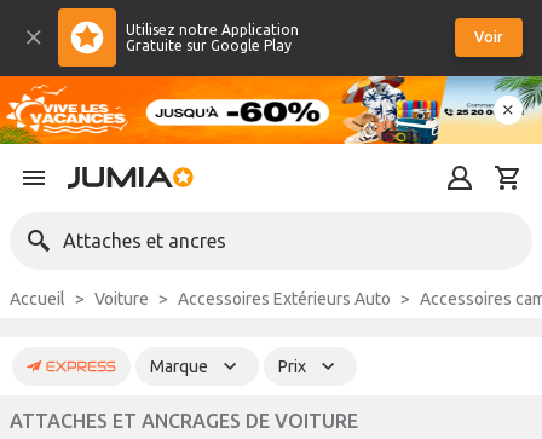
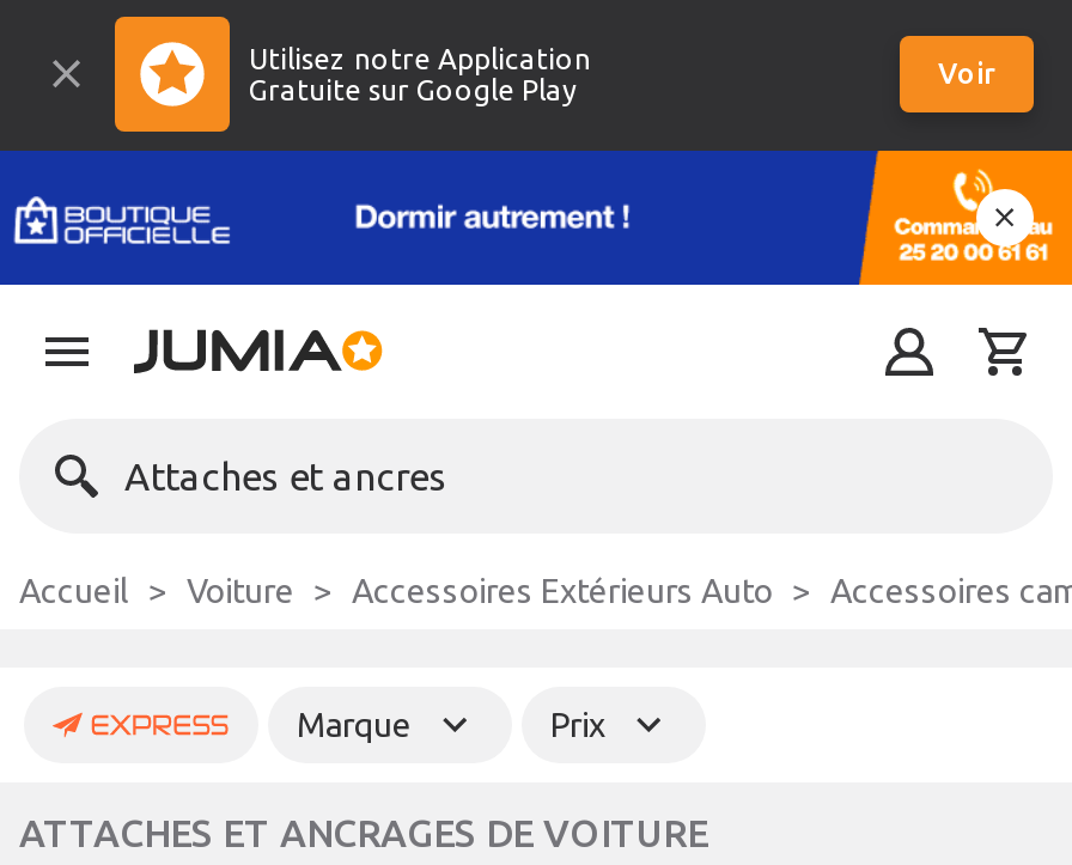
[4,75,538,145] [image] -> [7,148,1065,287] [image]

